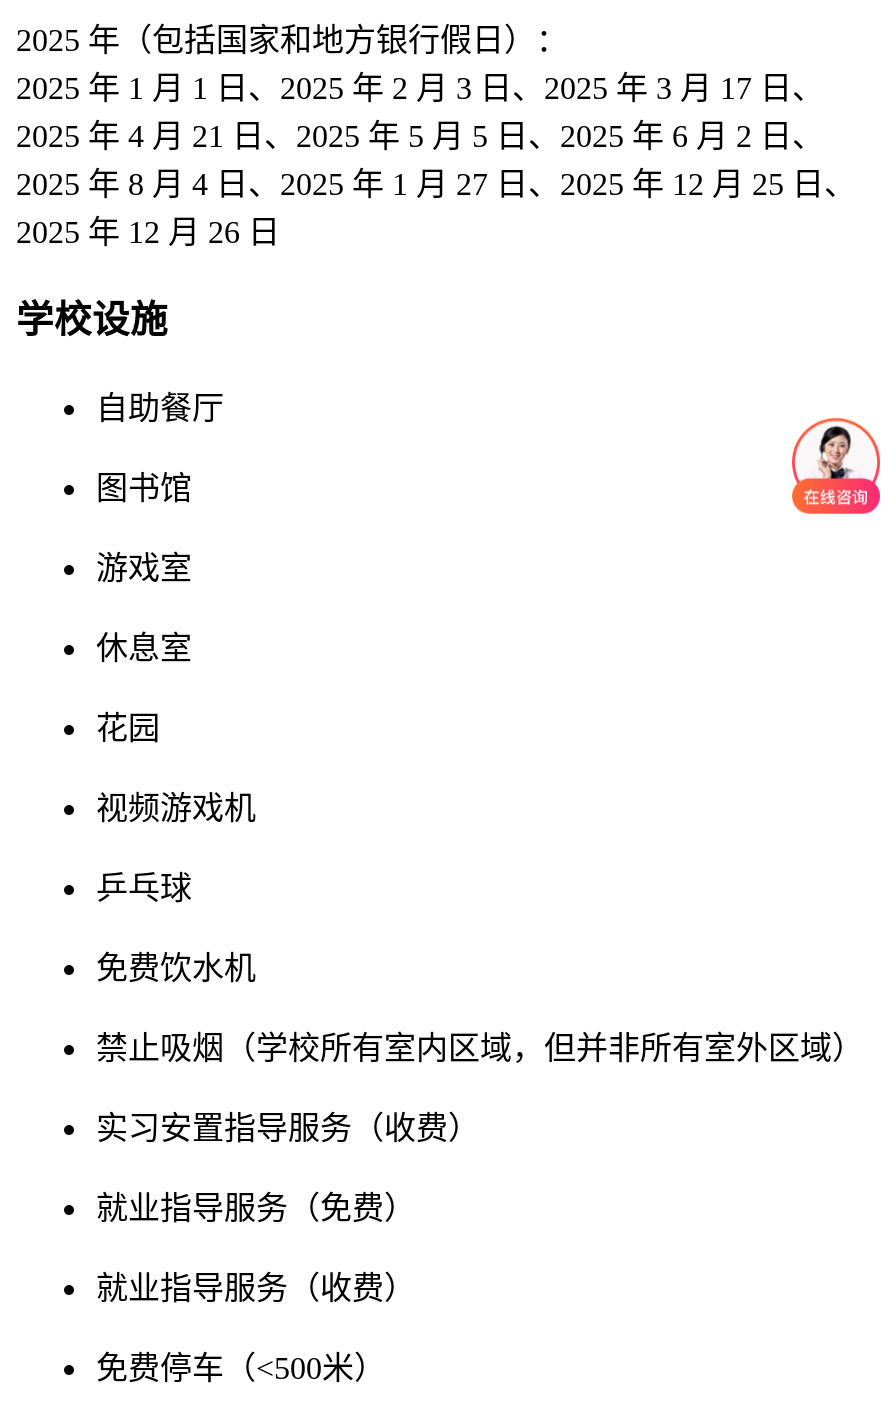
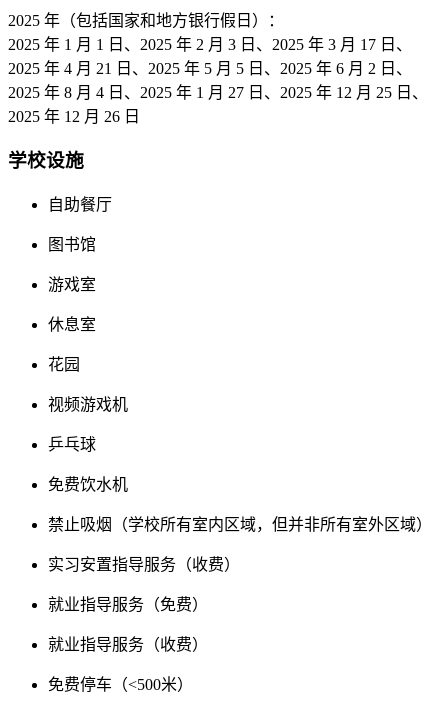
[790,415,882,517] [image] -> none

